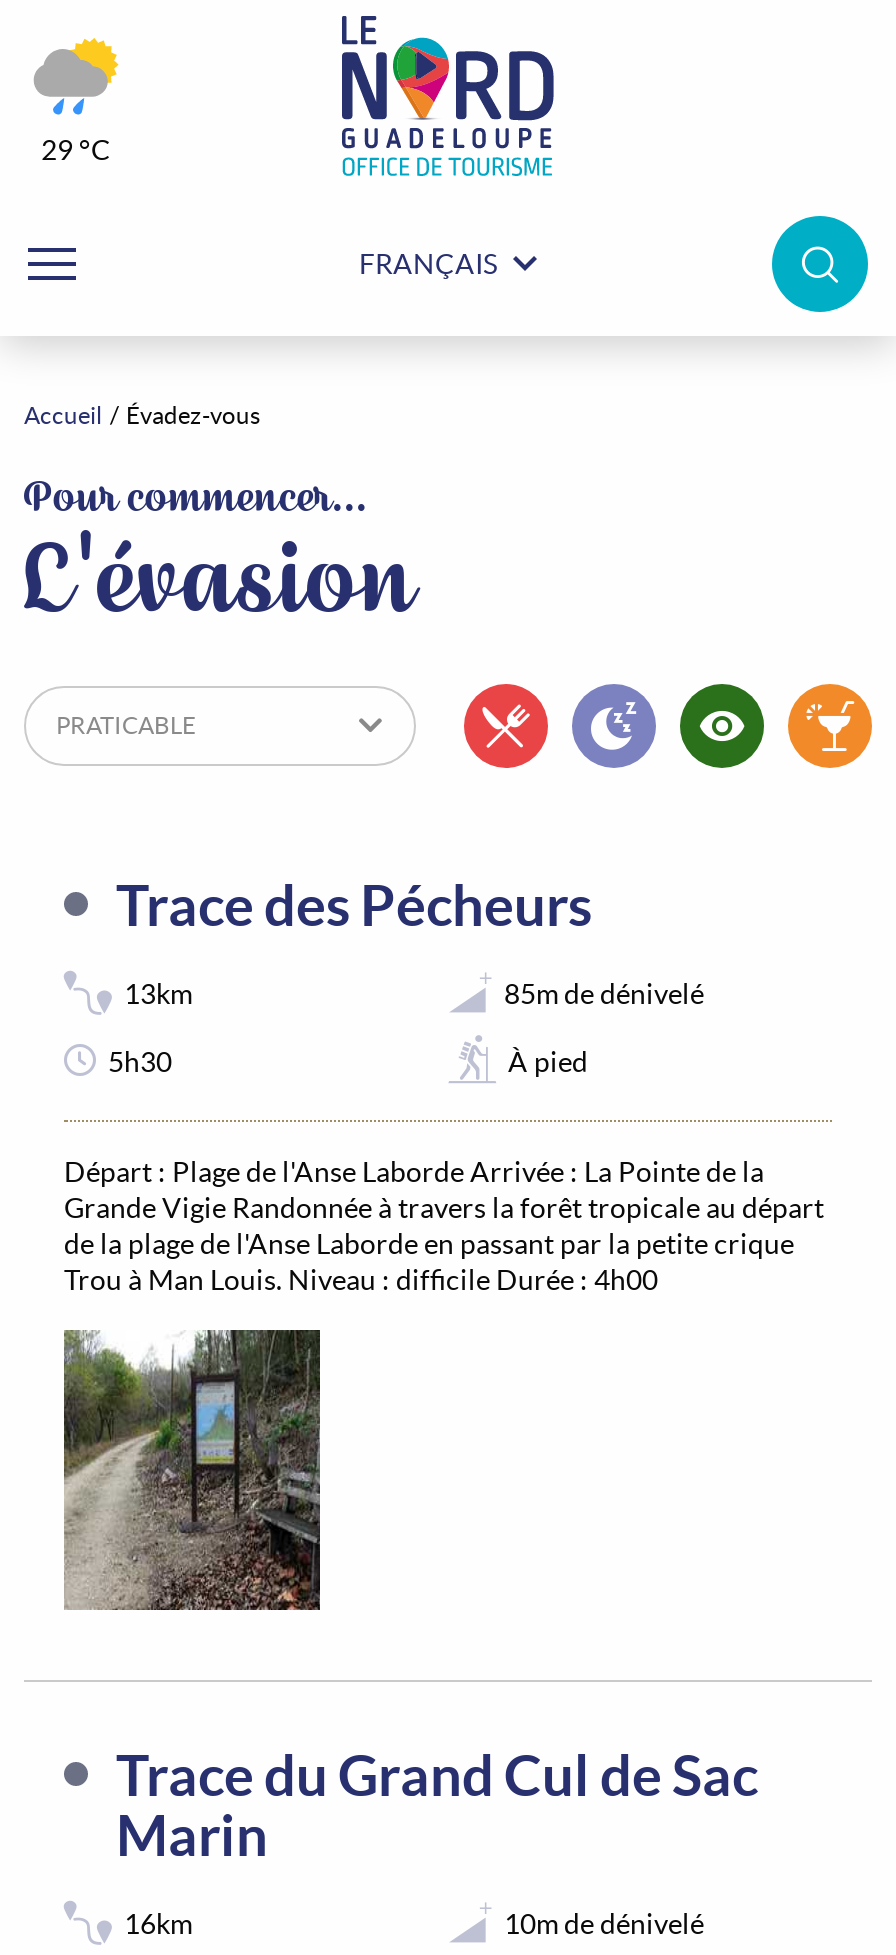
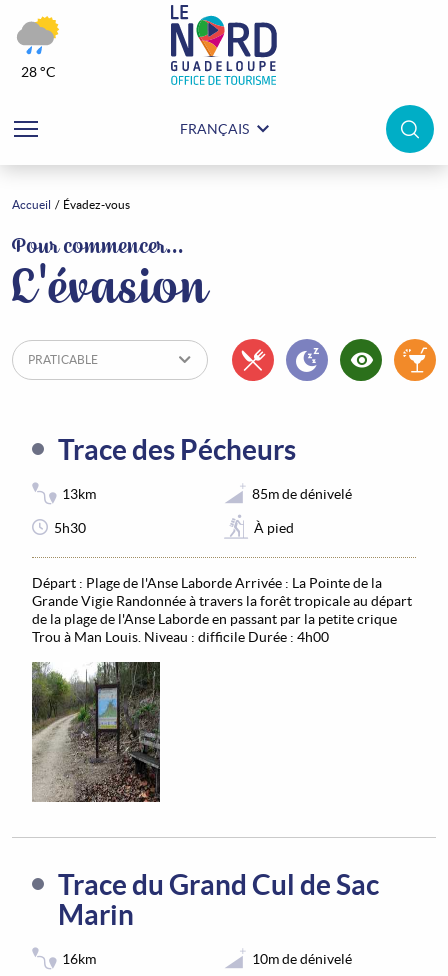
[41,134,111,166] 29 °C -> [20,64,55,80] 28 °C

